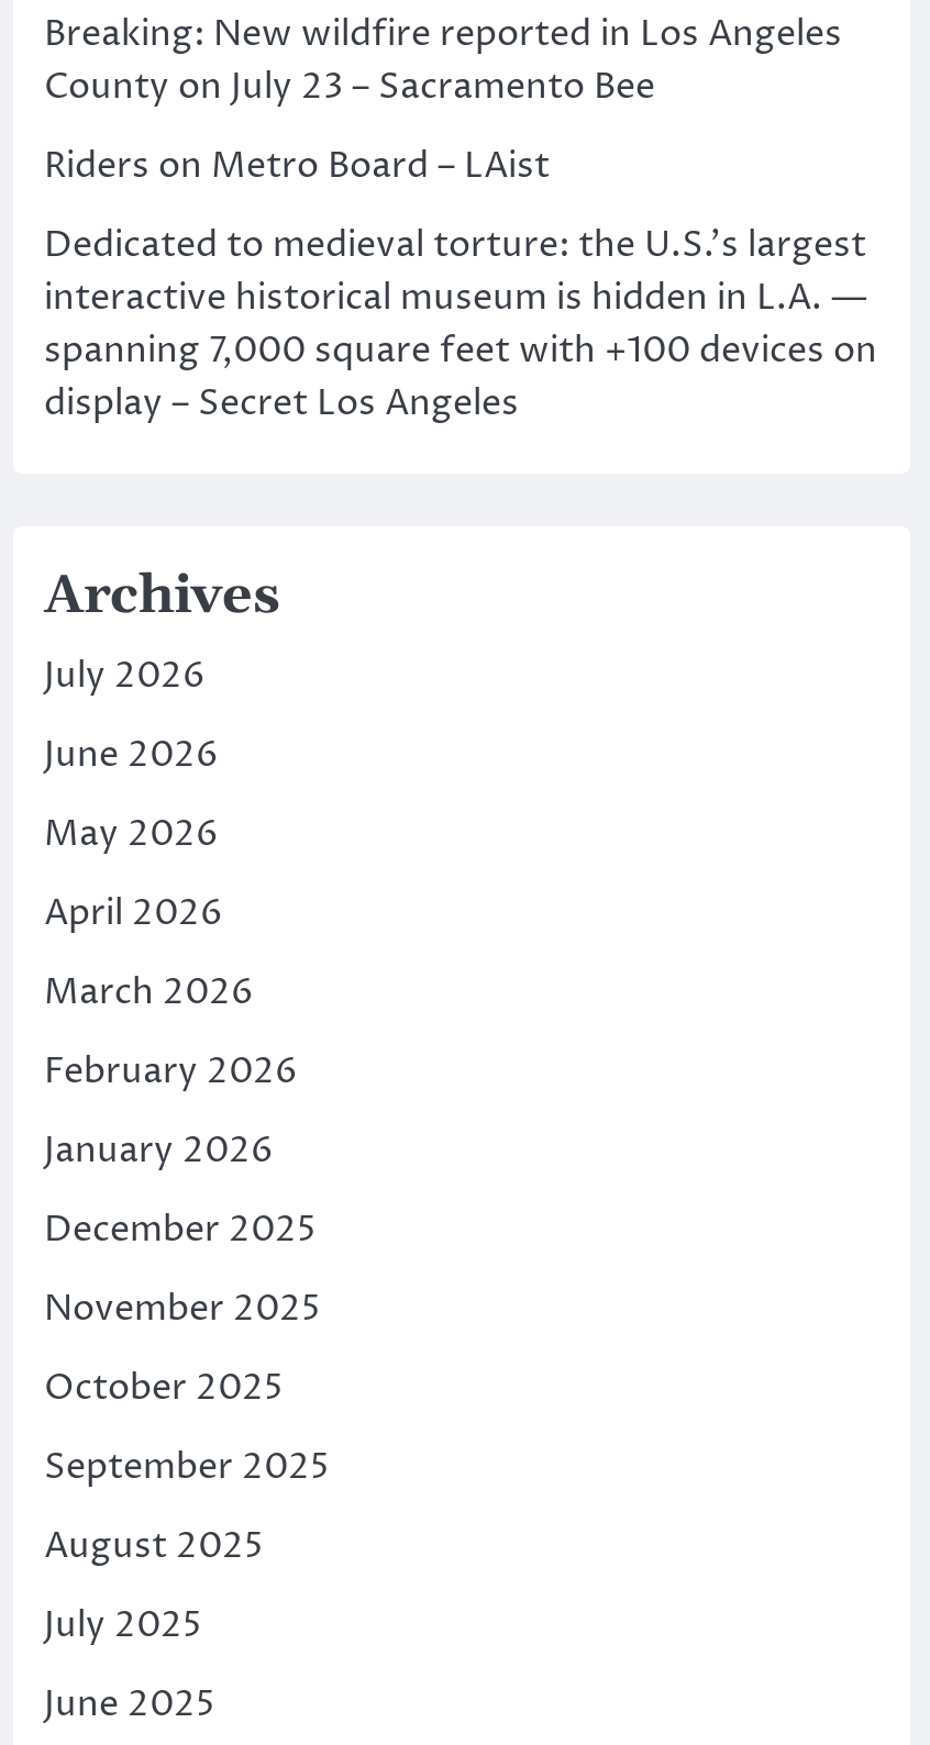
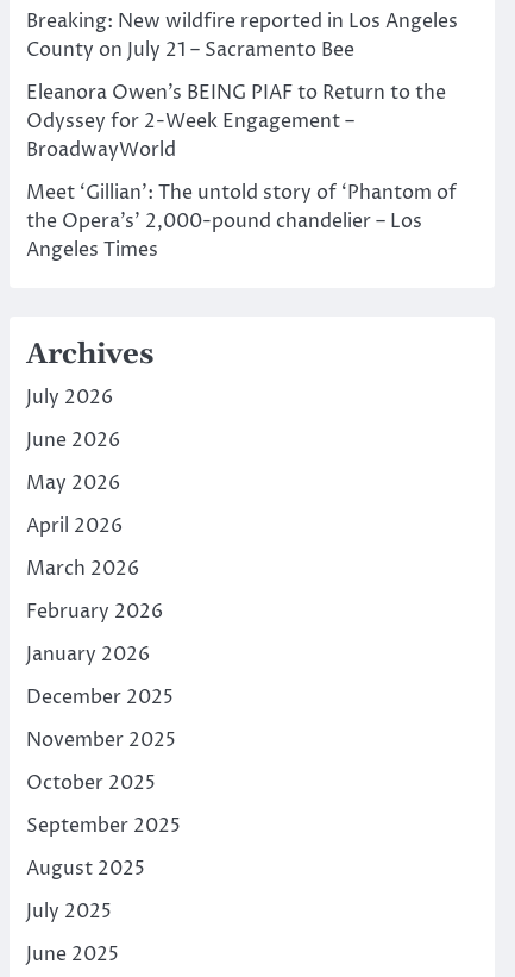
[44,63,655,112] County on July 23 – Sacramento Bee -> [26,37,354,63] County on July 21 – Sacramento Bee
[44,142,550,191] Riders on Metro Board – LAist -> [26,80,446,163] Eleanora Owen’s BEING PIAF to Return to the | Odyssey for 2-Week Engagement – | BroadwayWorld
[44,222,877,428] Dedicated to medieval torture: the U.S.’s largest | interactive historical museum is hidden in L.A. — | spanning 7,000 square feet with +100 devices on | display – Secret Los Angeles -> [26,180,457,263] Meet ‘Gillian’: The untold story of ‘Phantom of | the Opera’s’ 2,000-pound chandelier – Los | Angeles Times

